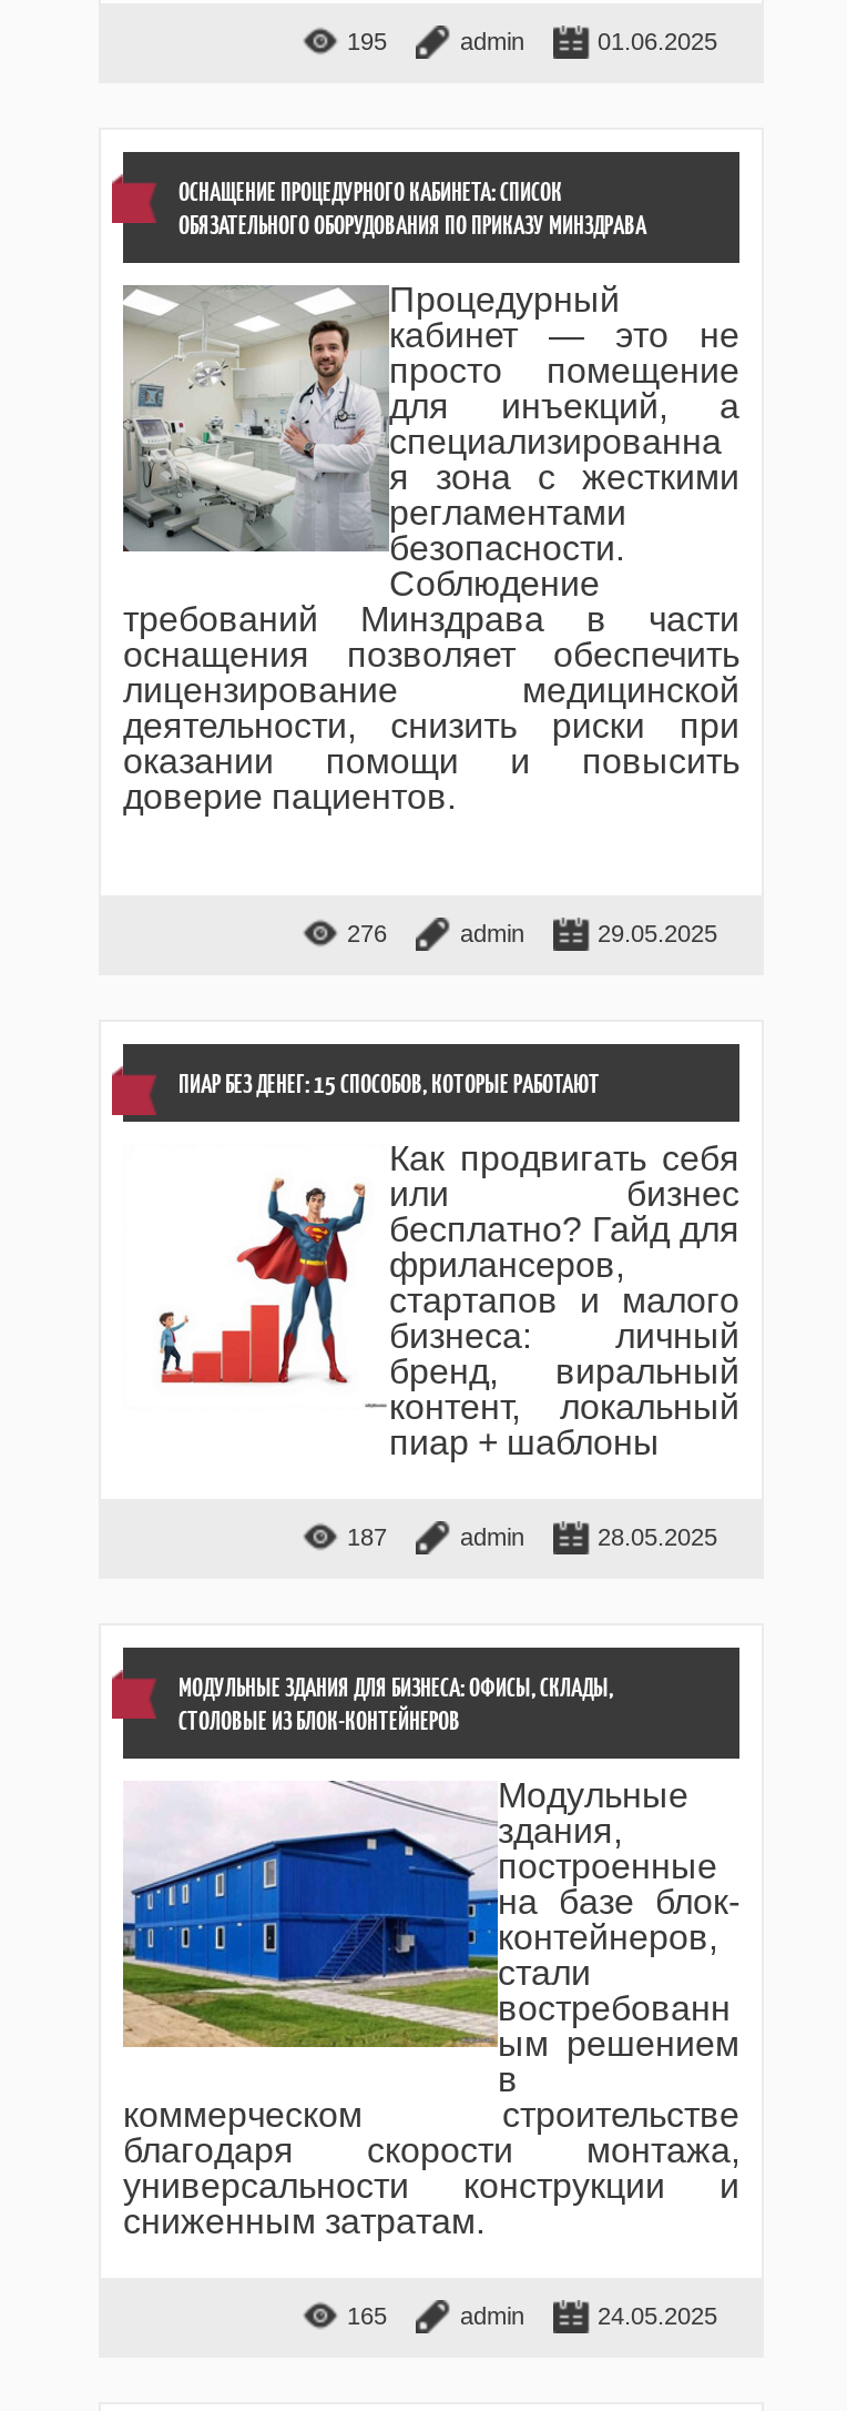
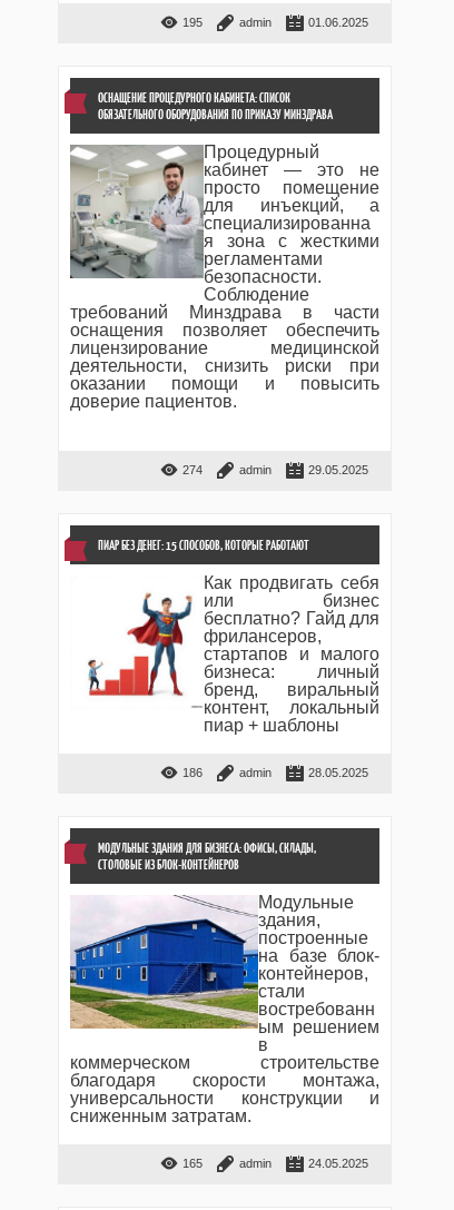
[347,920,387,946] 276 -> [182,463,203,476] 274
[347,1523,387,1550] 187 -> [182,766,203,779] 186

